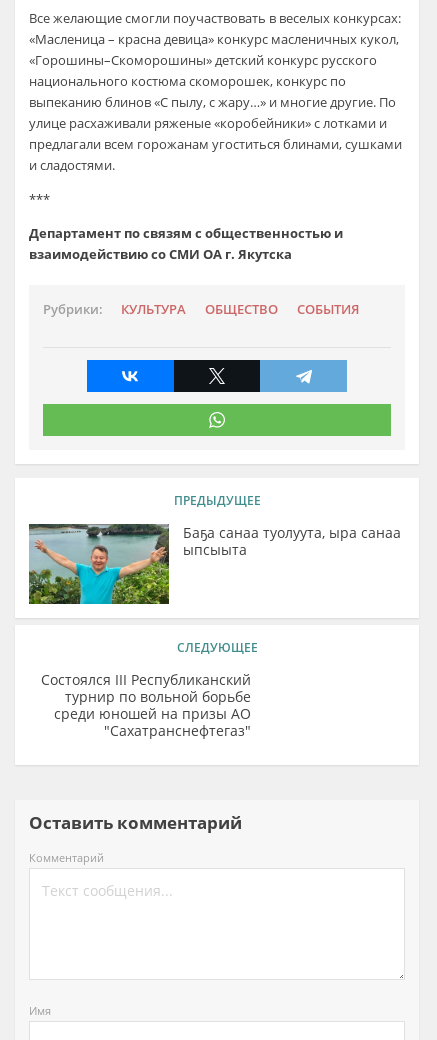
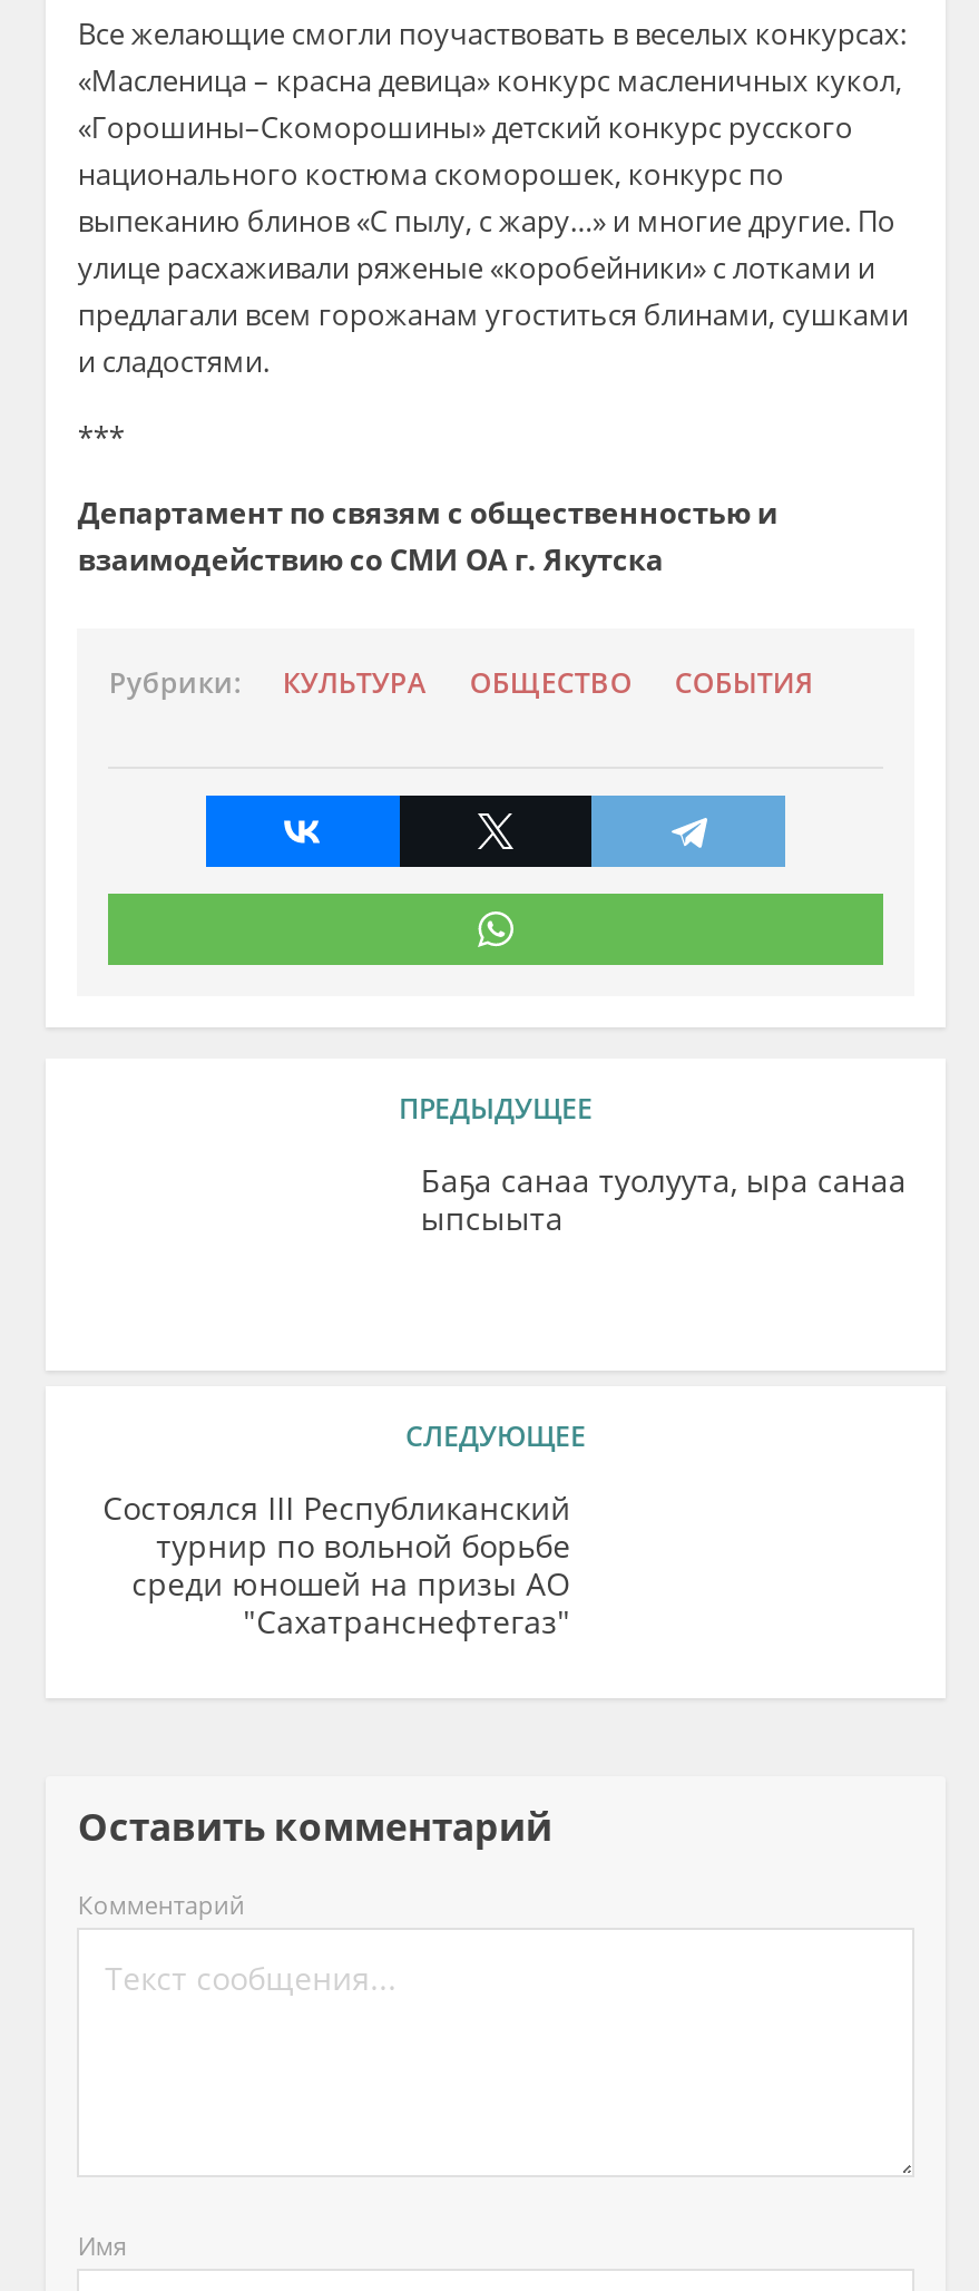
[28,523,170,605] [image] -> none

